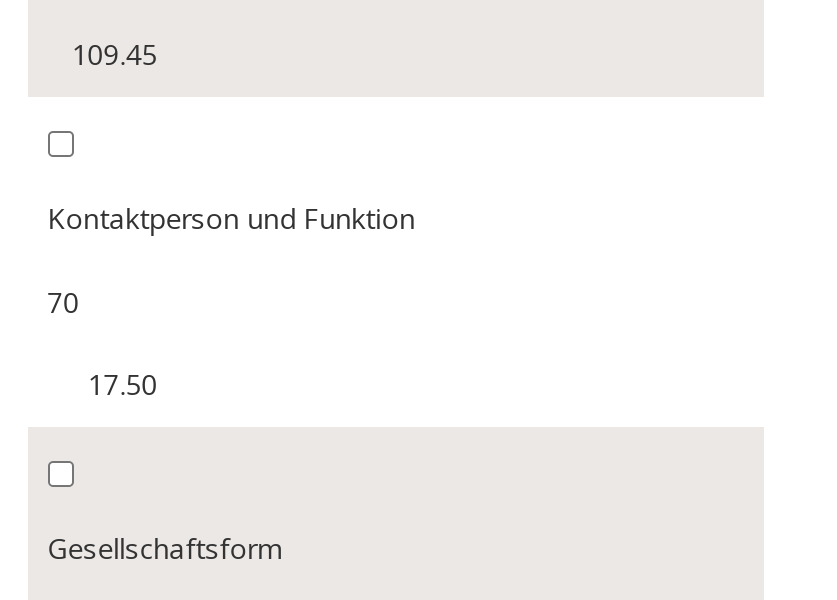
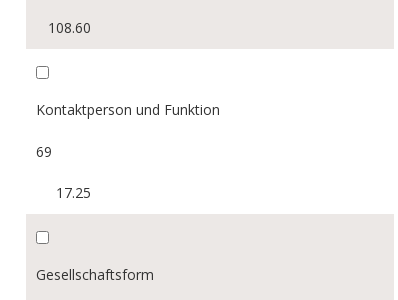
[72,35,158,73] 109.45 -> [48,18,91,37] 108.60
[47,282,79,320] 70 -> [36,142,52,161] 69
[88,365,158,403] 17.50 -> [56,183,91,202] 17.25

